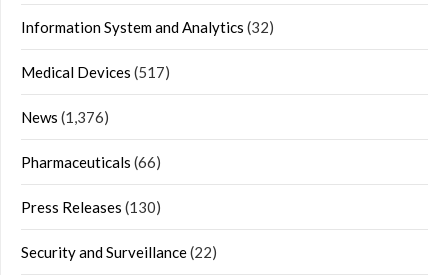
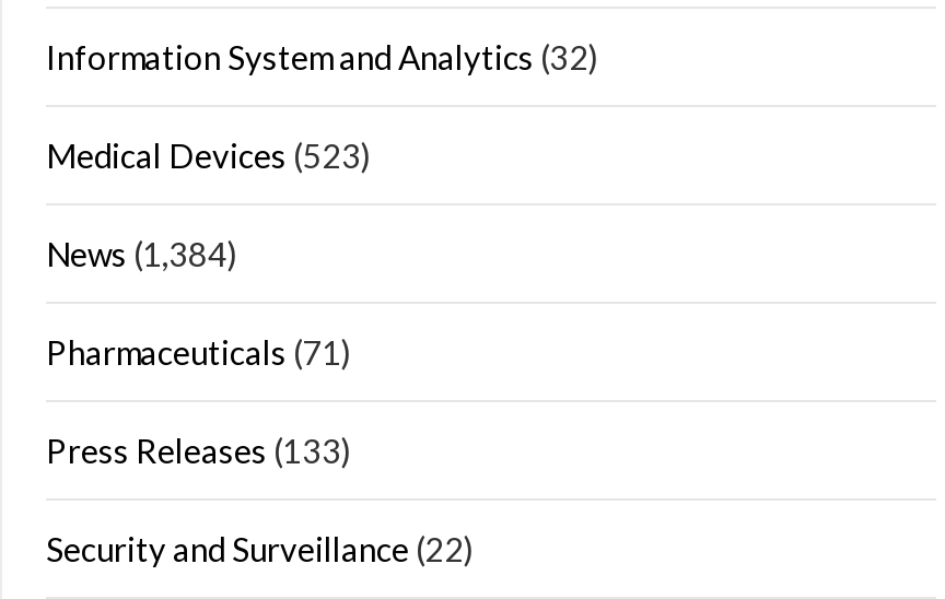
[21,63,170,81] Medical Devices (517) -> [46,135,372,174] Medical Devices (523)
[21,108,109,126] News (1,376) -> [46,233,238,273] News (1,384)
[21,153,161,171] Pharmaceuticals (66) -> [46,332,352,371] Pharmaceuticals (71)
[21,198,161,216] Press Releases (130) -> [46,430,352,470] Press Releases (133)

